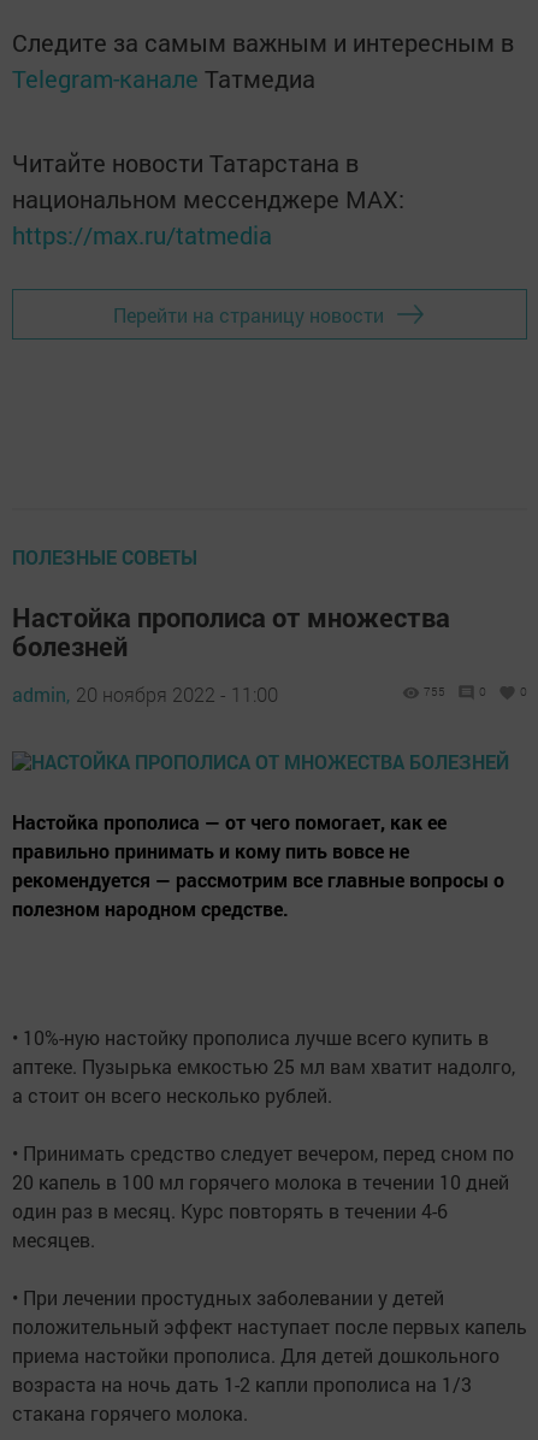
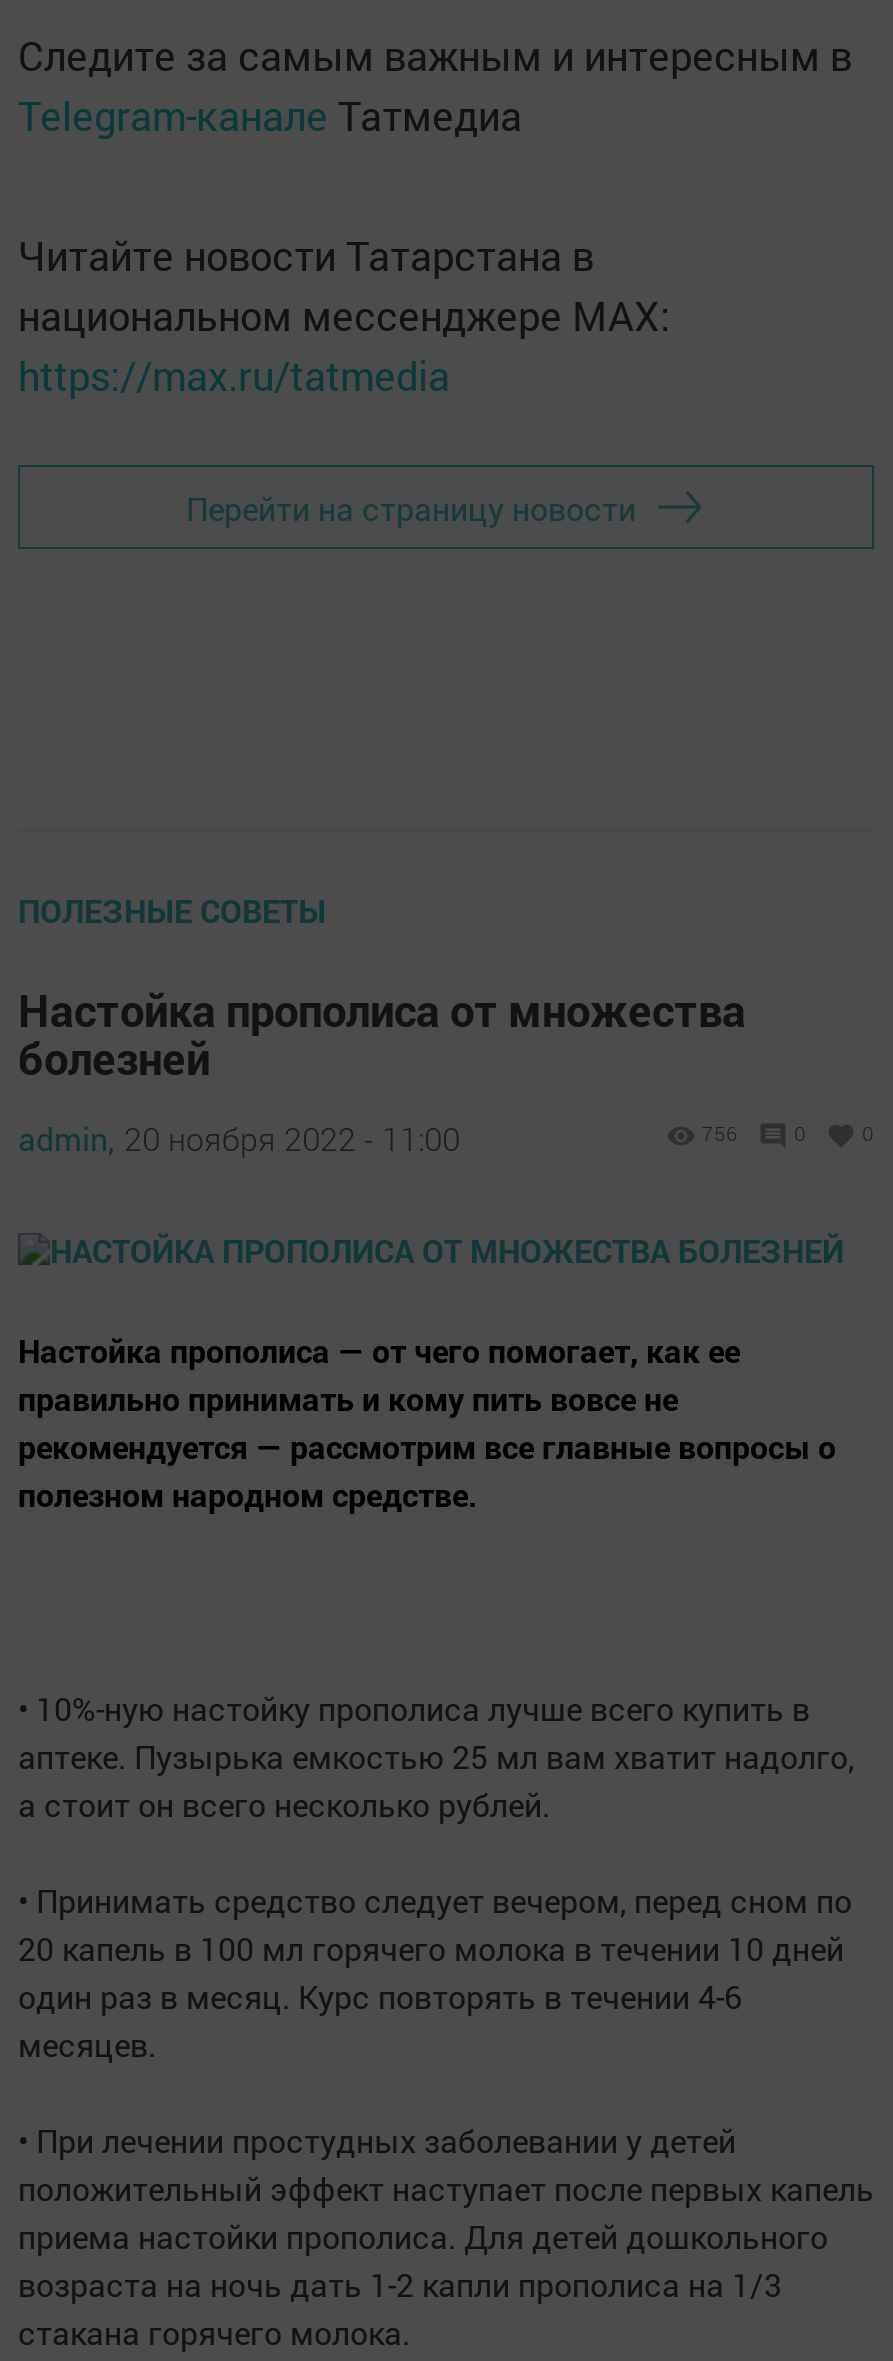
[424,684,445,700] 755 -> [702,1121,738,1147] 756

